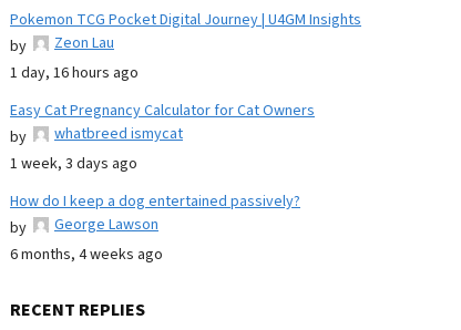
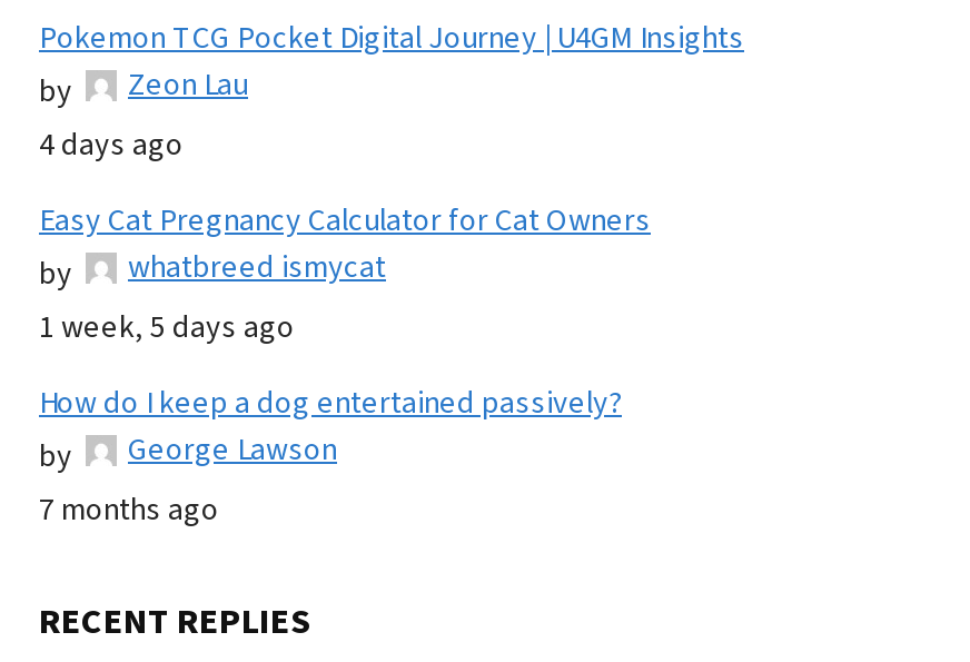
[10,62,139,84] 1 day, 16 hours ago -> [39,123,184,167] 4 days ago
[10,152,137,175] 1 week, 3 days ago -> [39,305,295,350] 1 week, 5 days ago
[10,243,163,265] 6 months, 4 weeks ago -> [39,488,219,532] 7 months ago

